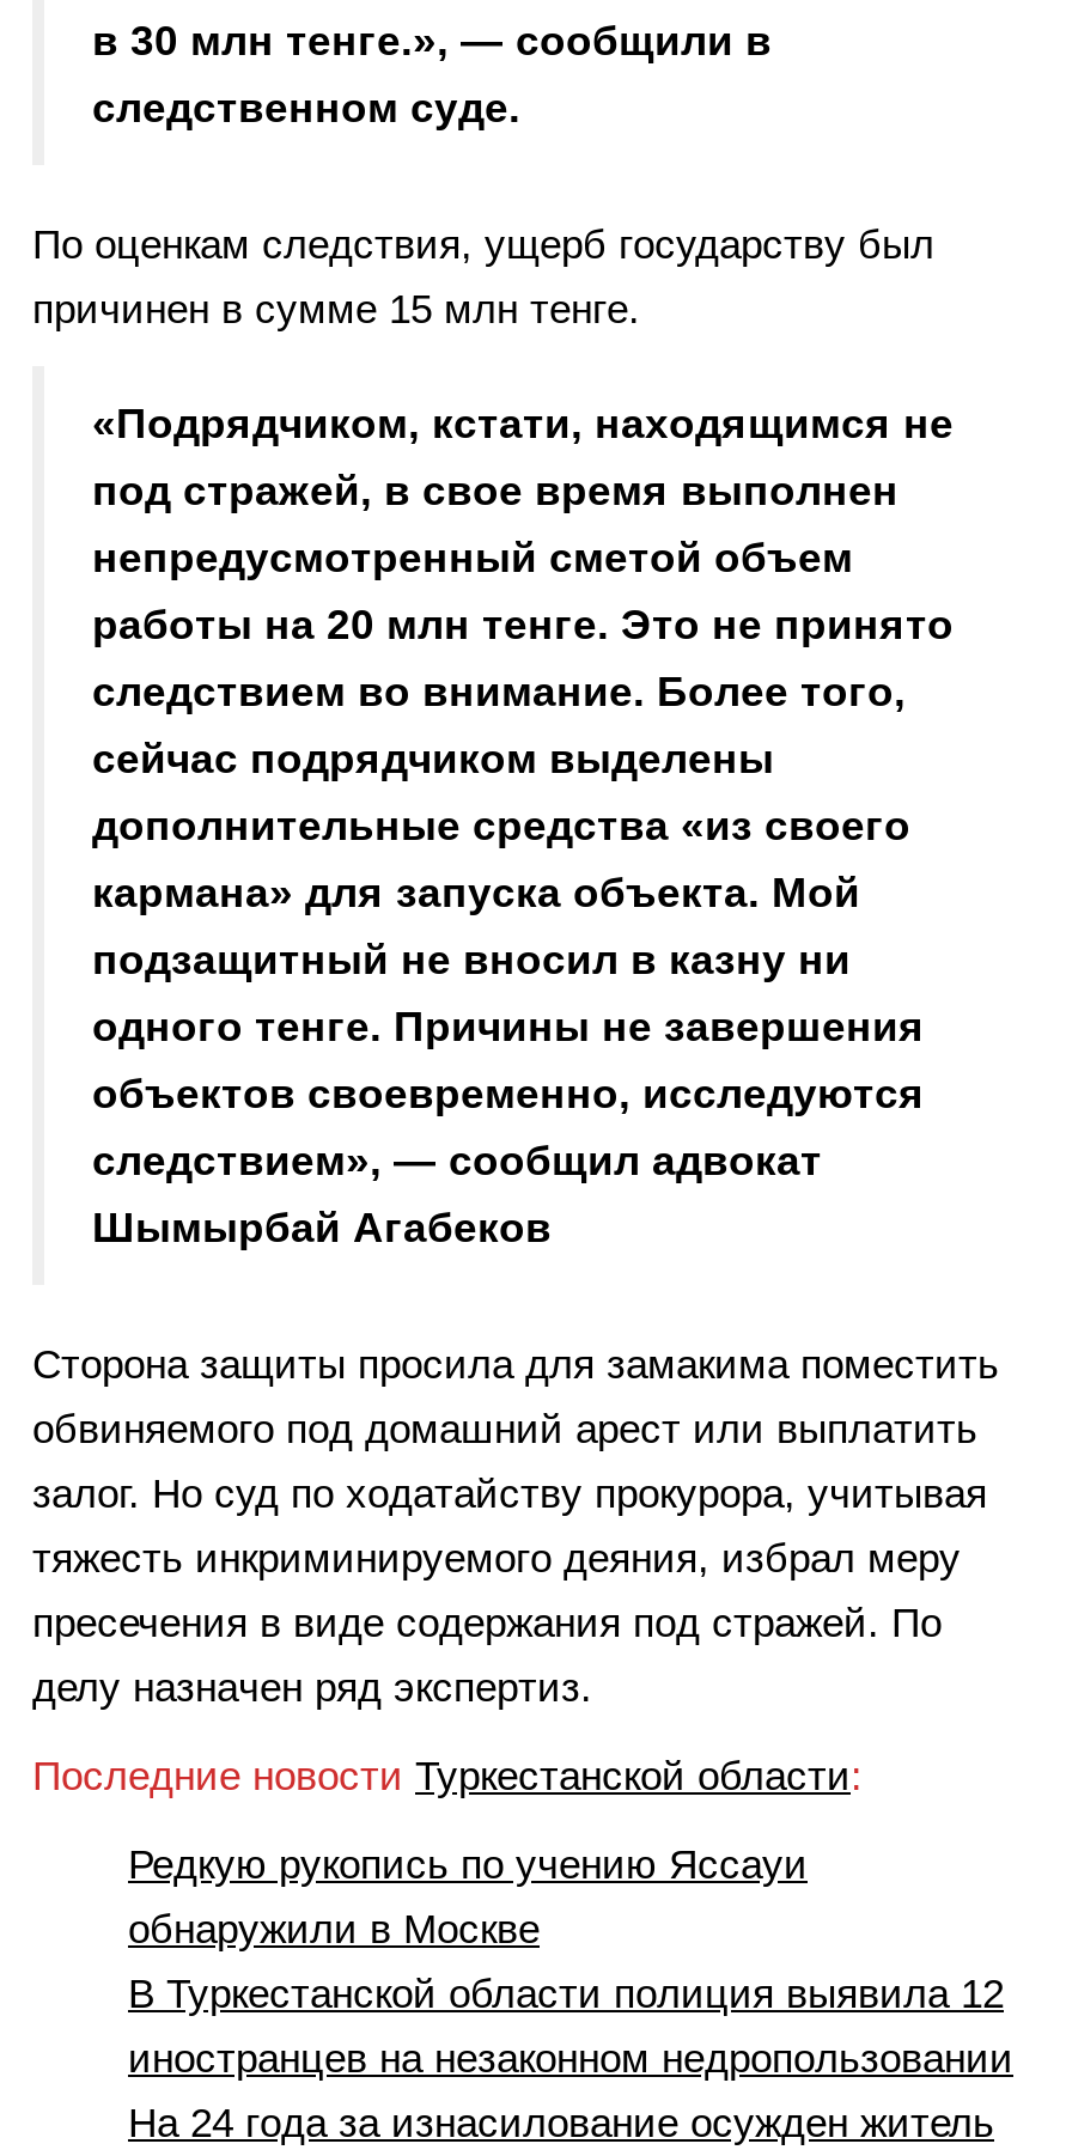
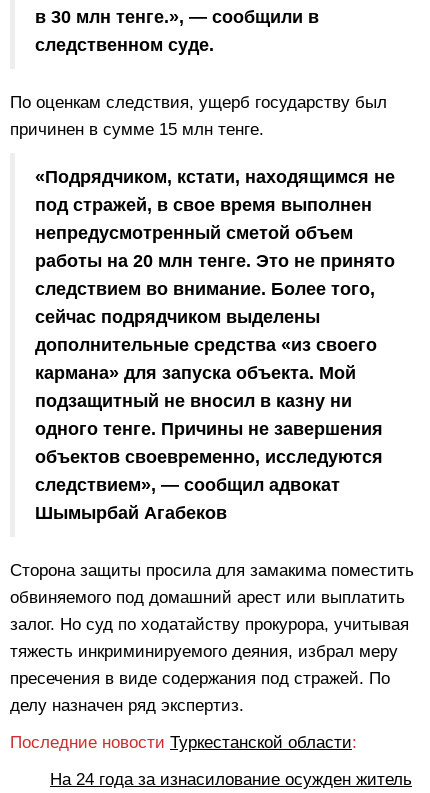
[128,1841,1013,2081] Редкую рукопись по учению Яссауи | обнаружили в Москве | В Туркестанской области полиция выявила 12 | иностранцев на незаконном недропользовании -> none

